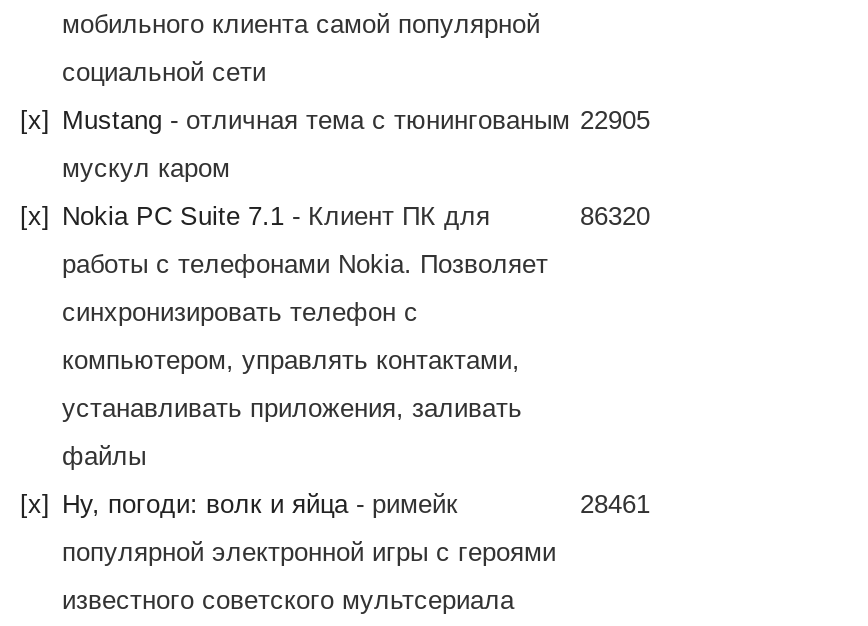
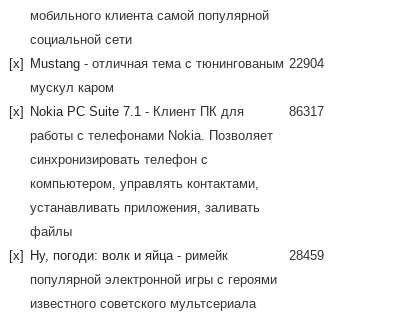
[20,105,650,135] [x] Mustang - отличная тема с тюнингованым 22905 -> [9,55,324,70] [x] Mustang - отличная тема с тюнингованым 22904
[580,201,650,231] 86320 -> [289,103,324,118] 86317
[580,489,650,519] 28461 -> [289,247,324,262] 28459

